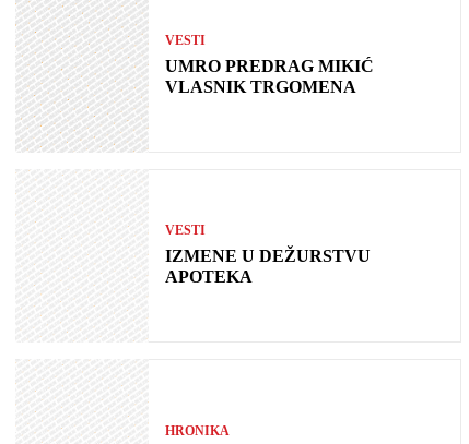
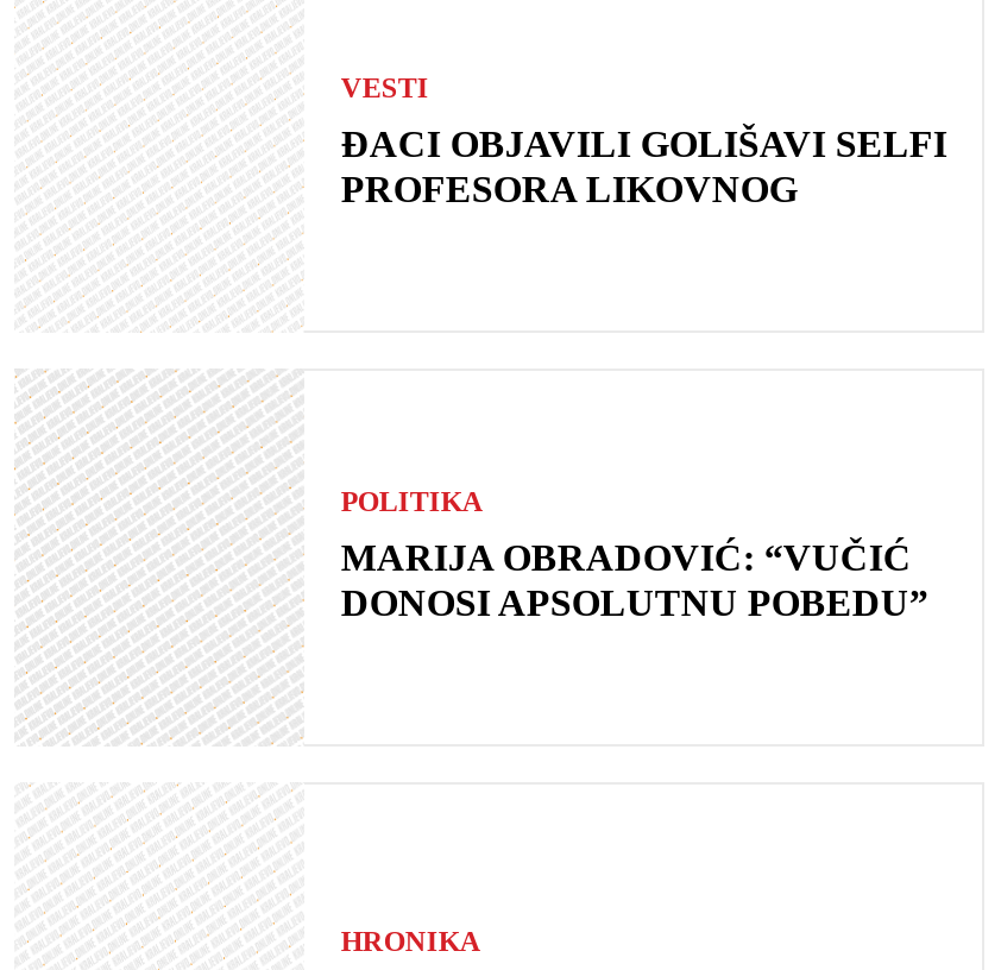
[166,57,374,96] UMRO PREDRAG MIKIĆ | VLASNIK TRGOMENA -> [341,124,947,209] ĐACI OBJAVILI GOLIŠAVI SELFI | PROFESORA LIKOVNOG
[166,223,206,238] VESTI -> [341,485,484,519] POLITIKA
[166,247,371,286] IZMENE U DEŽURSTVU | APOTEKA -> [341,538,928,623] MARIJA OBRADOVIĆ: “VUČIĆ | DONOSI APSOLUTNU POBEDU”

